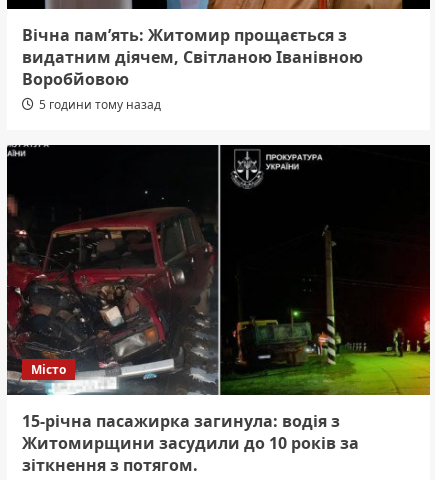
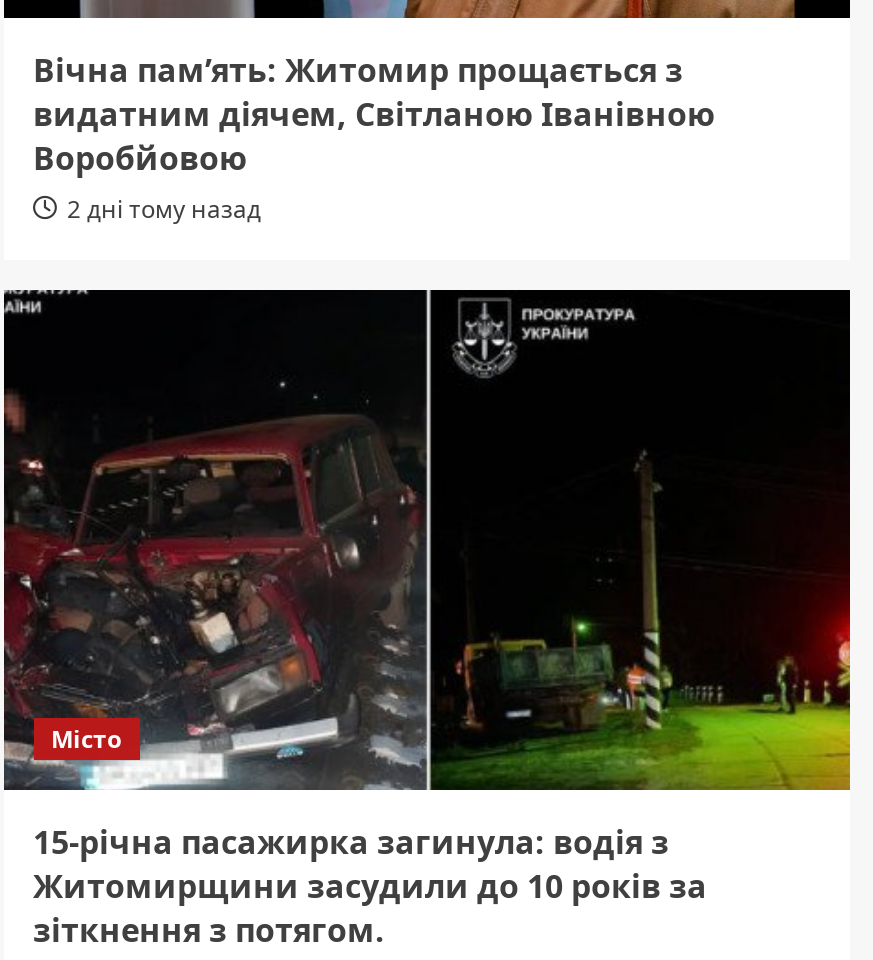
[38,96,160,113] 5 години тому назад -> [67,191,261,225] 2 дні тому назад

